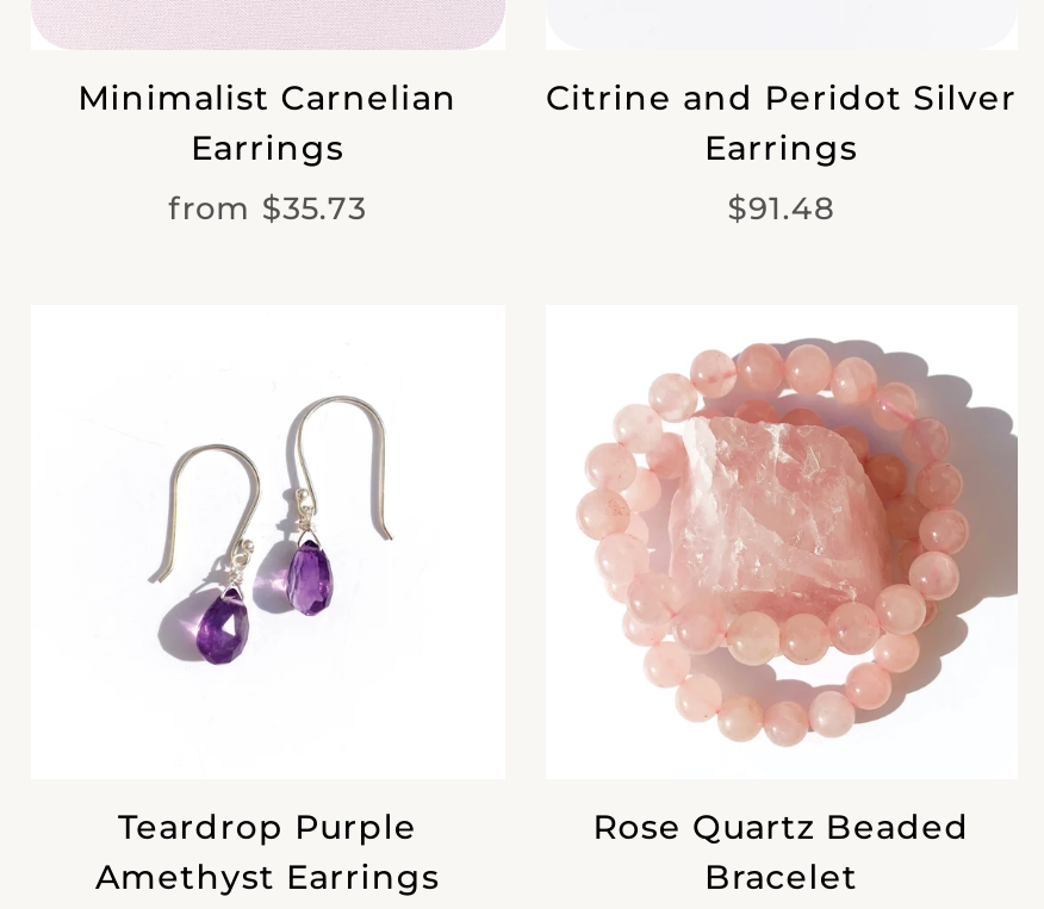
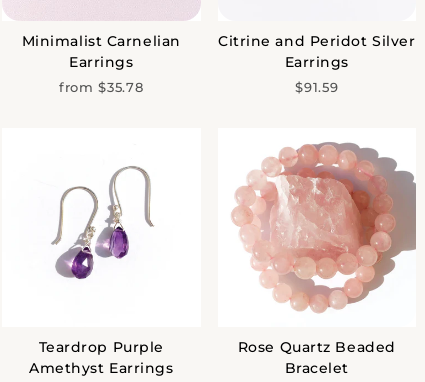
[169,188,367,226] from $35.73 -> [59,79,143,95] from $35.78
[728,188,835,226] $91.48 -> [295,79,338,95] $91.59

